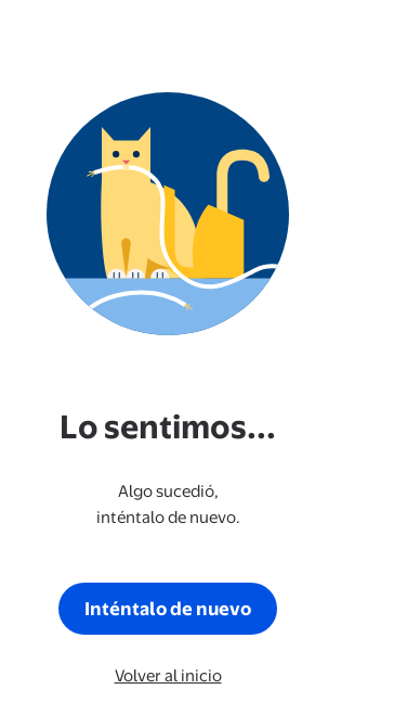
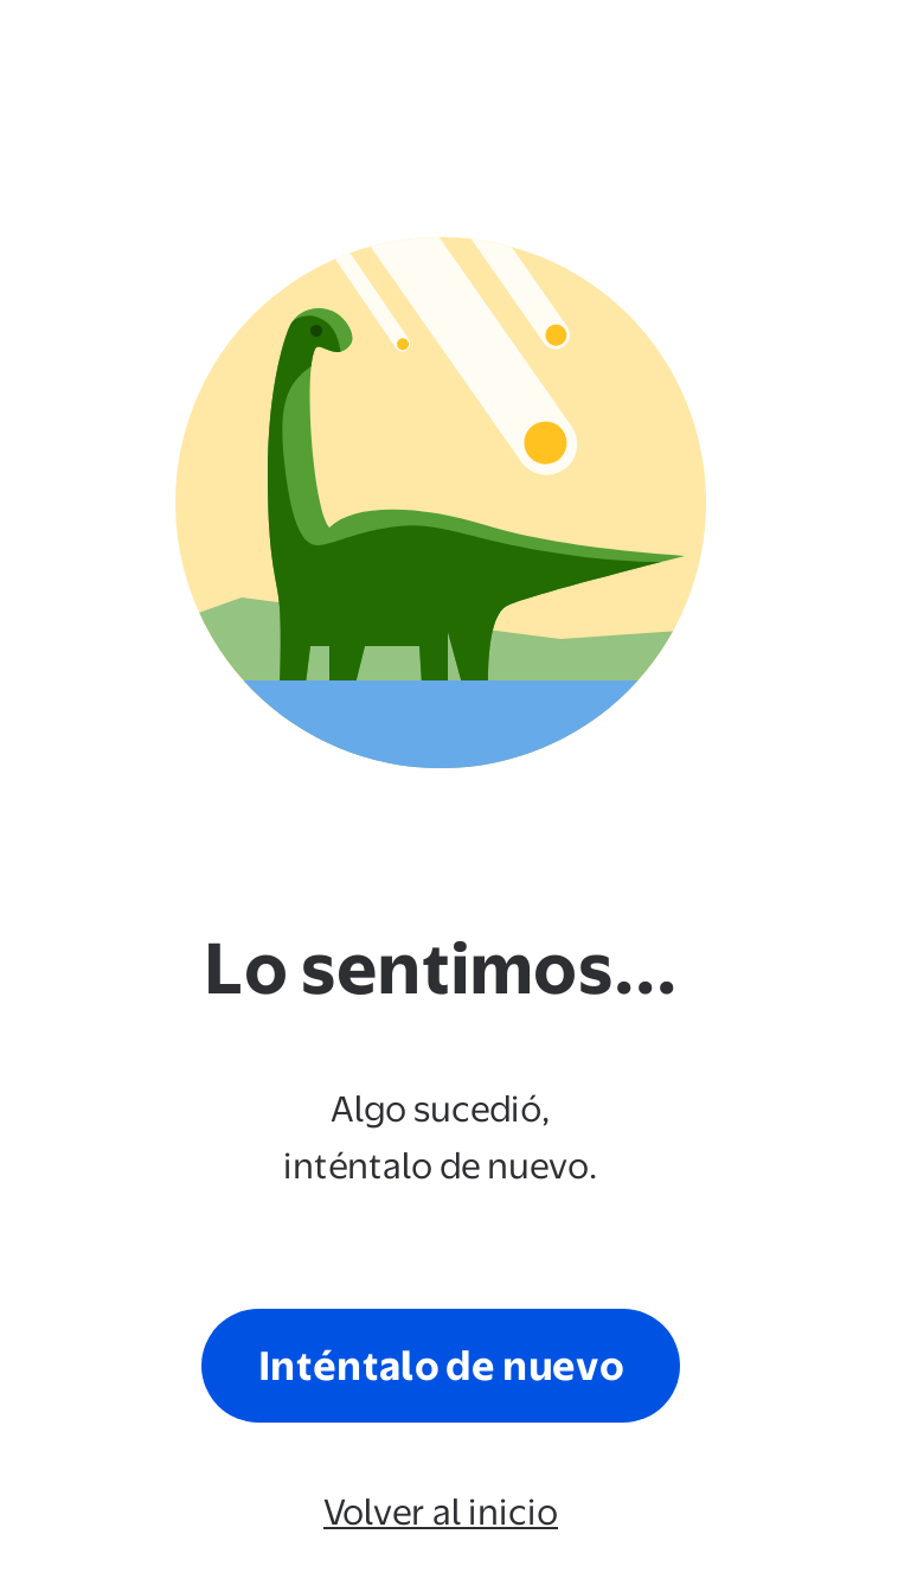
[45,91,290,311] [image] -> [175,237,706,714] [image]

